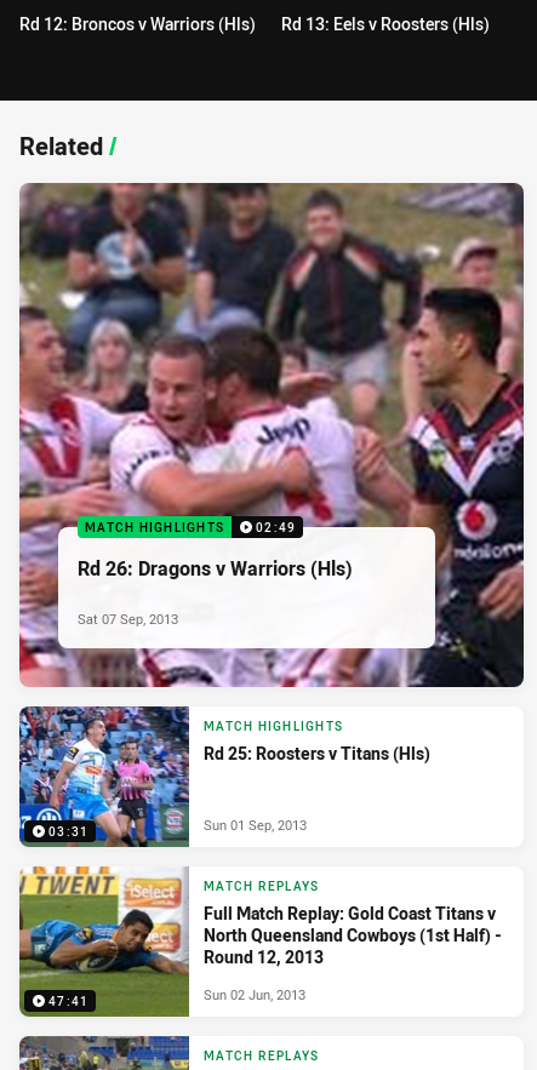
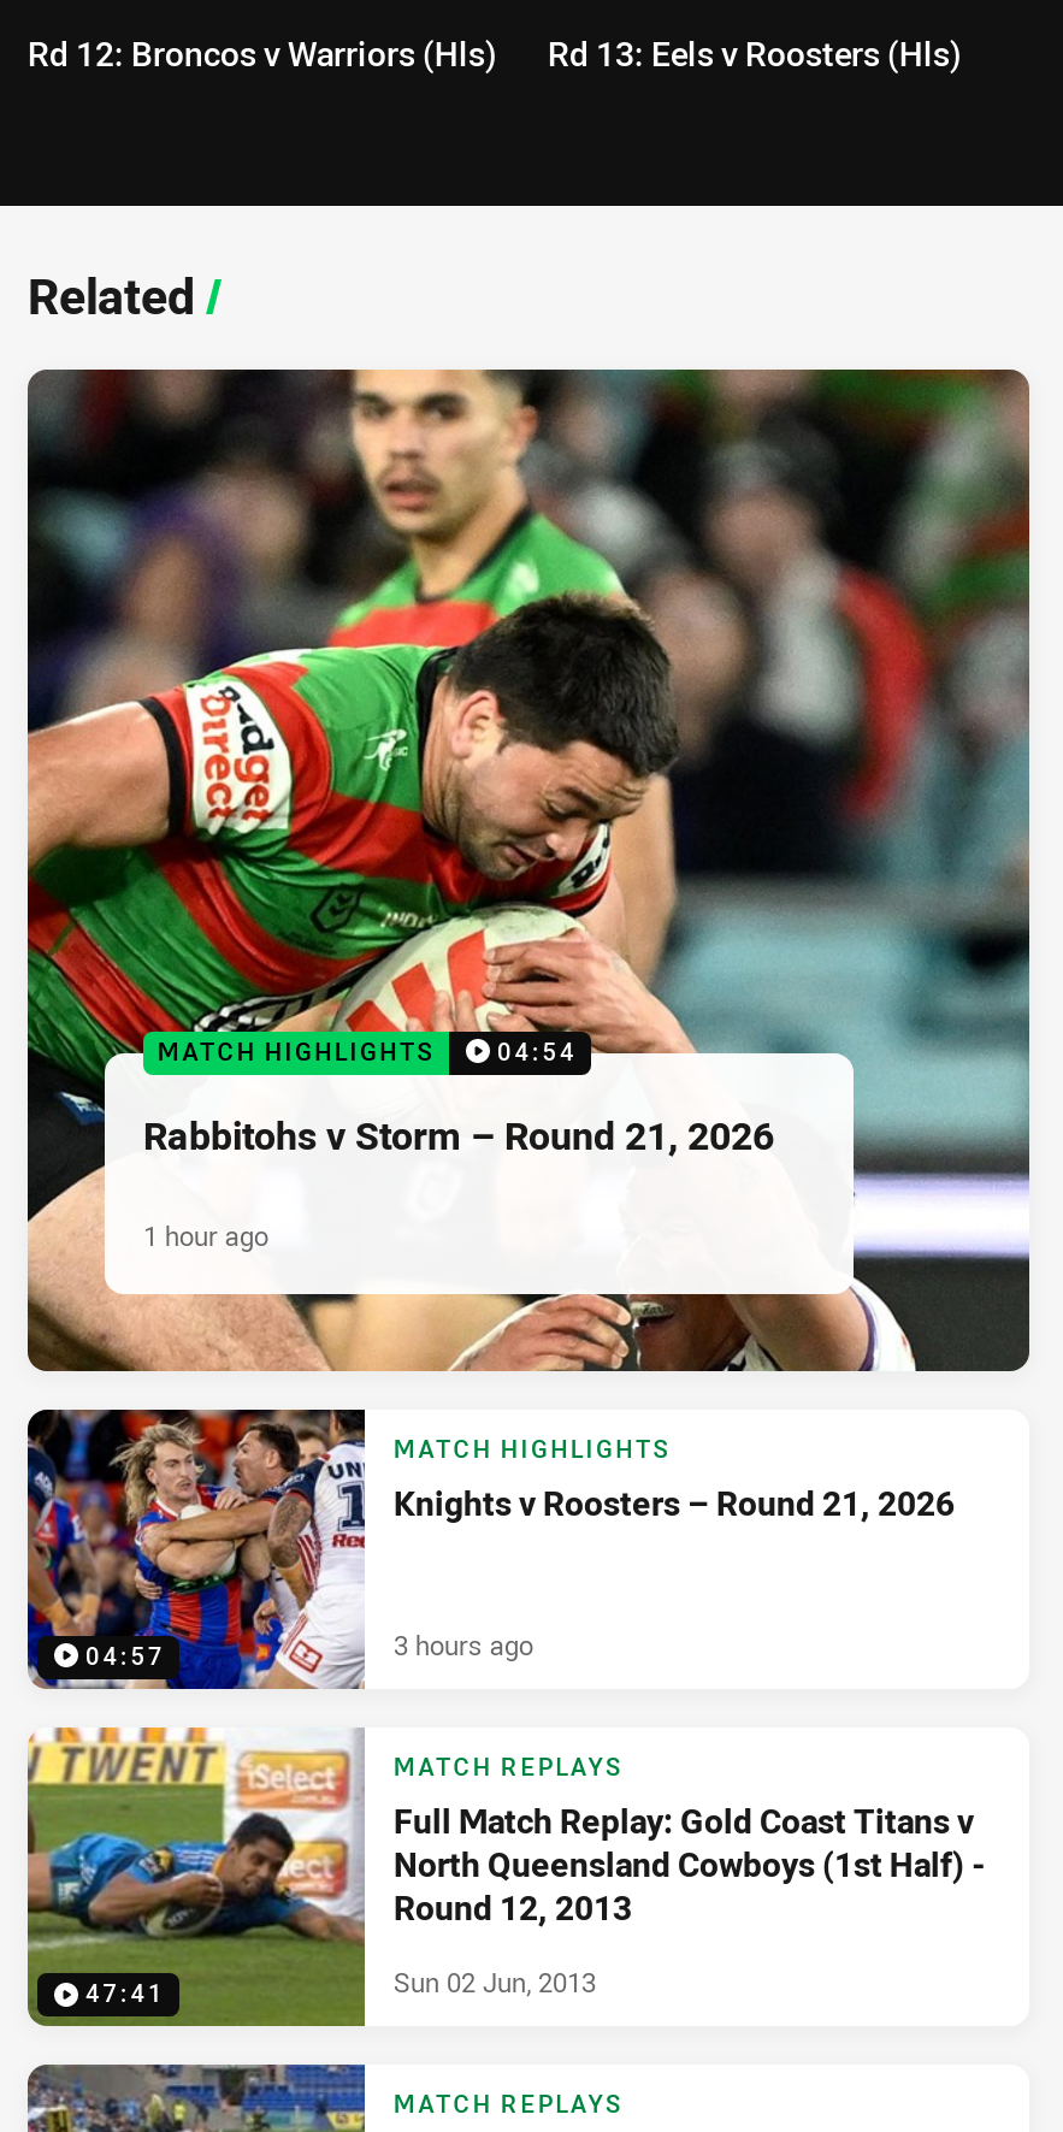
[18,182,525,688] [image] | MATCH HIGHLIGHTS 02:49 -> [25,367,1032,1374] [image] | MATCH HIGHLIGHTS 04:54
[78,555,353,581] Rd 26: Dragons v Warriors (Hls) -> [143,1108,774,1161] Rabbitohs v Storm – Round 21, 2026
[78,609,178,627] Sat 07 Sep, 2013 -> [143,1217,268,1253] 1 hour ago
[18,705,190,848] [image] | 03:31 -> [25,1407,367,1691] [image] | 04:57
[204,742,430,765] Rd 25: Roosters v Titans (Hls) -> [394,1480,955,1526] Knights v Roosters – Round 21, 2026
[204,815,307,833] Sun 01 Sep, 2013 -> [394,1626,533,1662] 3 hours ago

